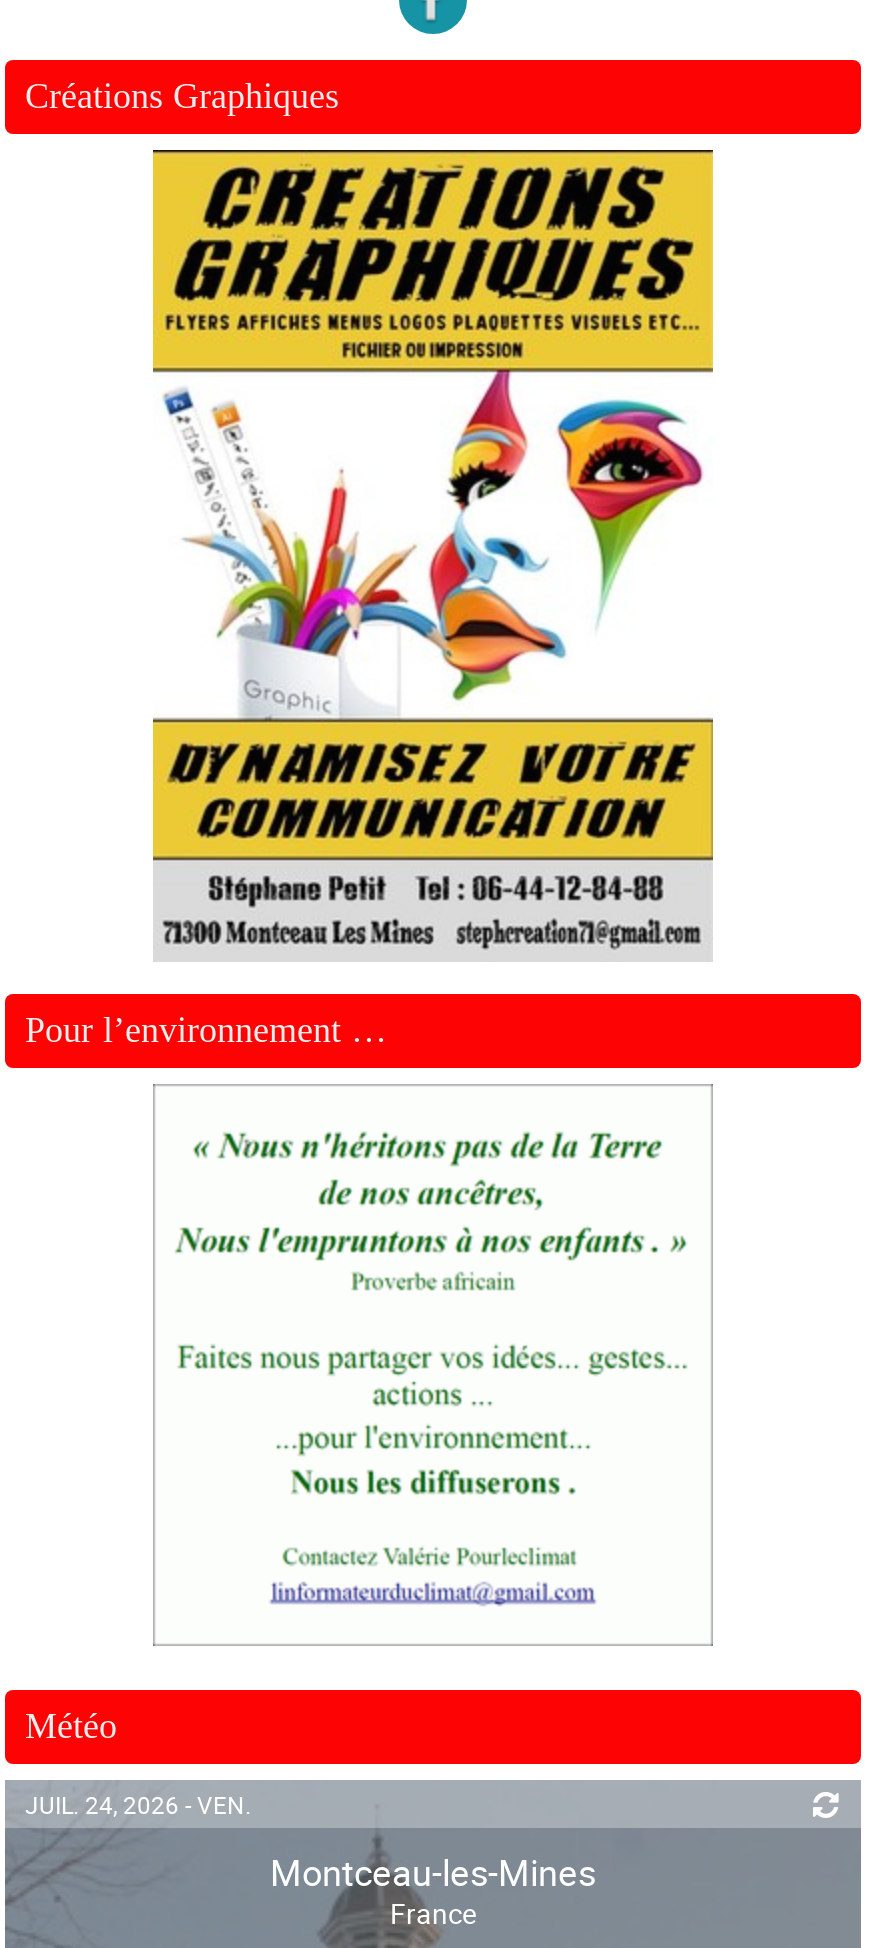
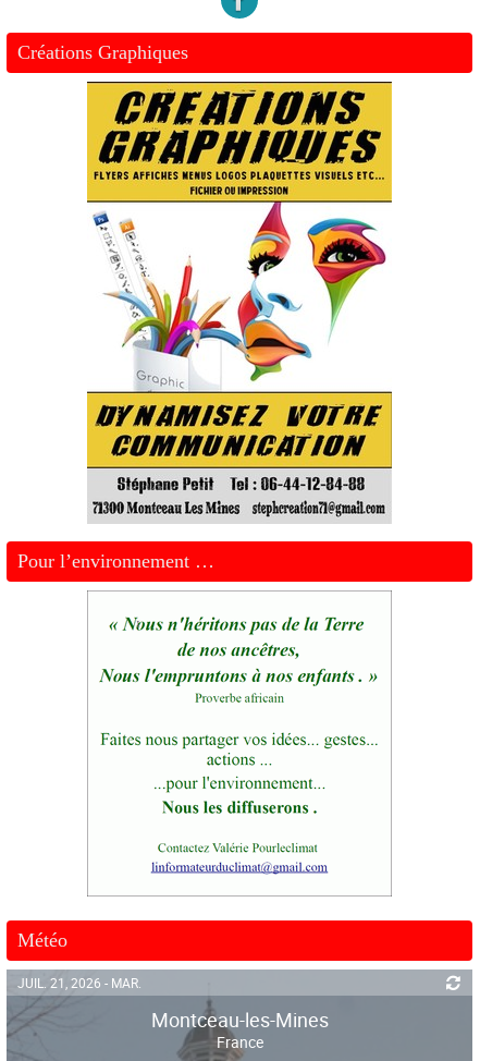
[25,1789,251,1821] JUIL. 24, 2026 - VEN. -> [17,974,141,992] JUIL. 21, 2026 - MAR.

